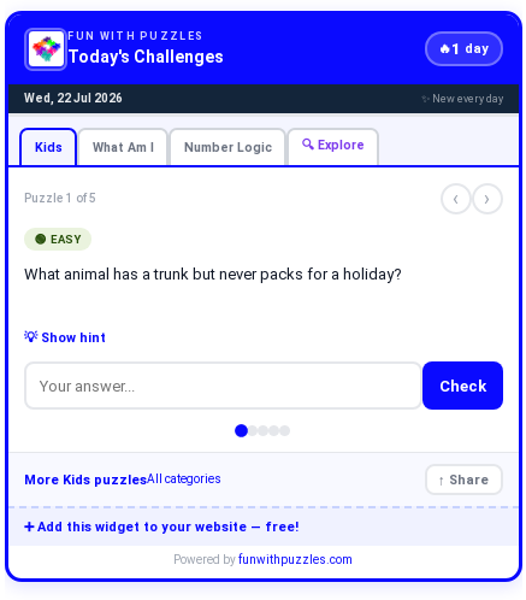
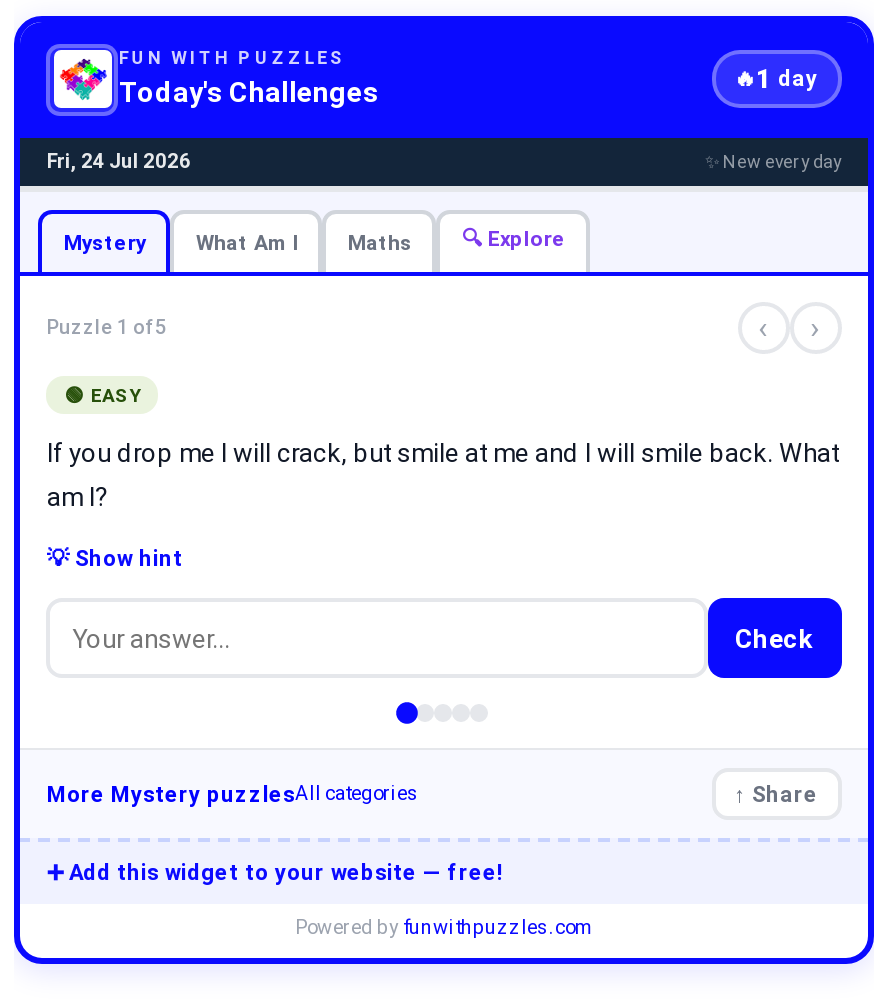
[25,91,123,104] Wed, 22 Jul 2026 -> [47,149,191,171] Fri, 24 Jul 2026
[35,139,63,155] Kids -> [64,229,146,255] Mystery
[184,139,272,155] Number Logic -> [348,229,412,255] Maths
[25,265,403,283] What animal has a trunk but never packs for a holiday? -> [47,438,839,512] If you drop me I will crack, but smile at me and I will smile back. What | am I?
[25,472,222,488] More Kids puzzlesAll categories -> [47,781,419,807] More Mystery puzzlesAll categories

